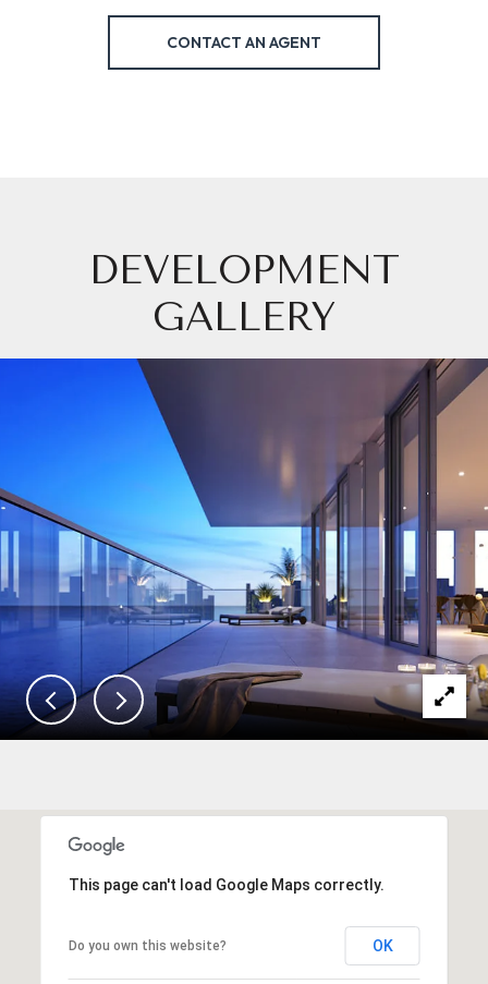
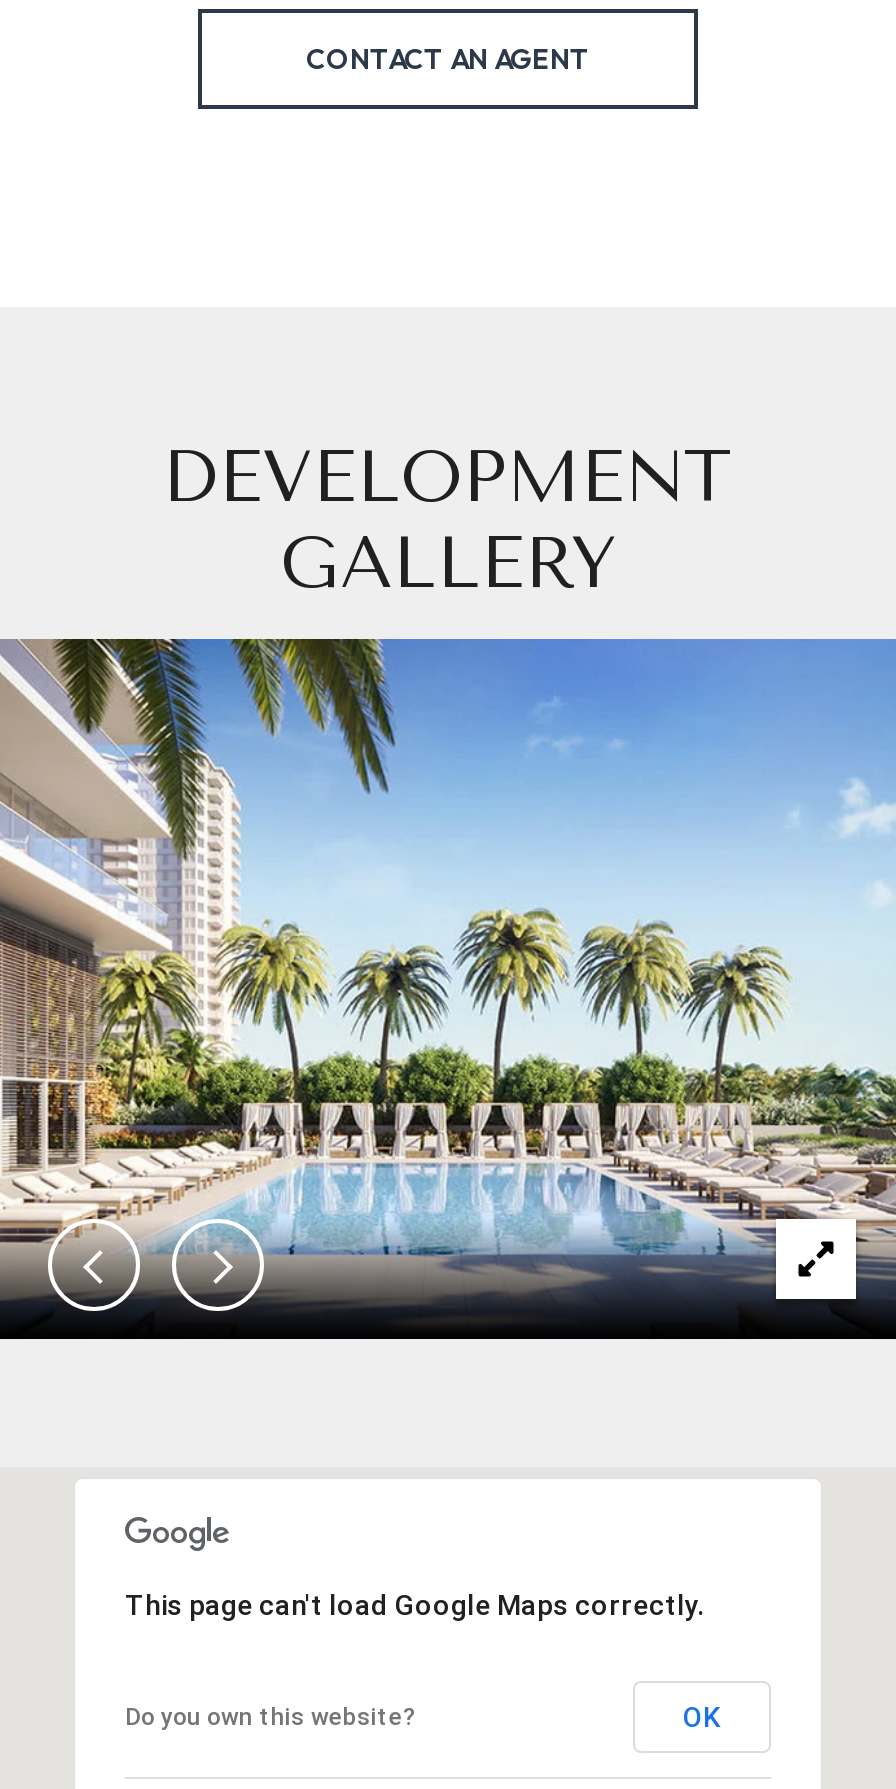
[3,357,485,726] [image] -> [6,637,890,1321] [image]

